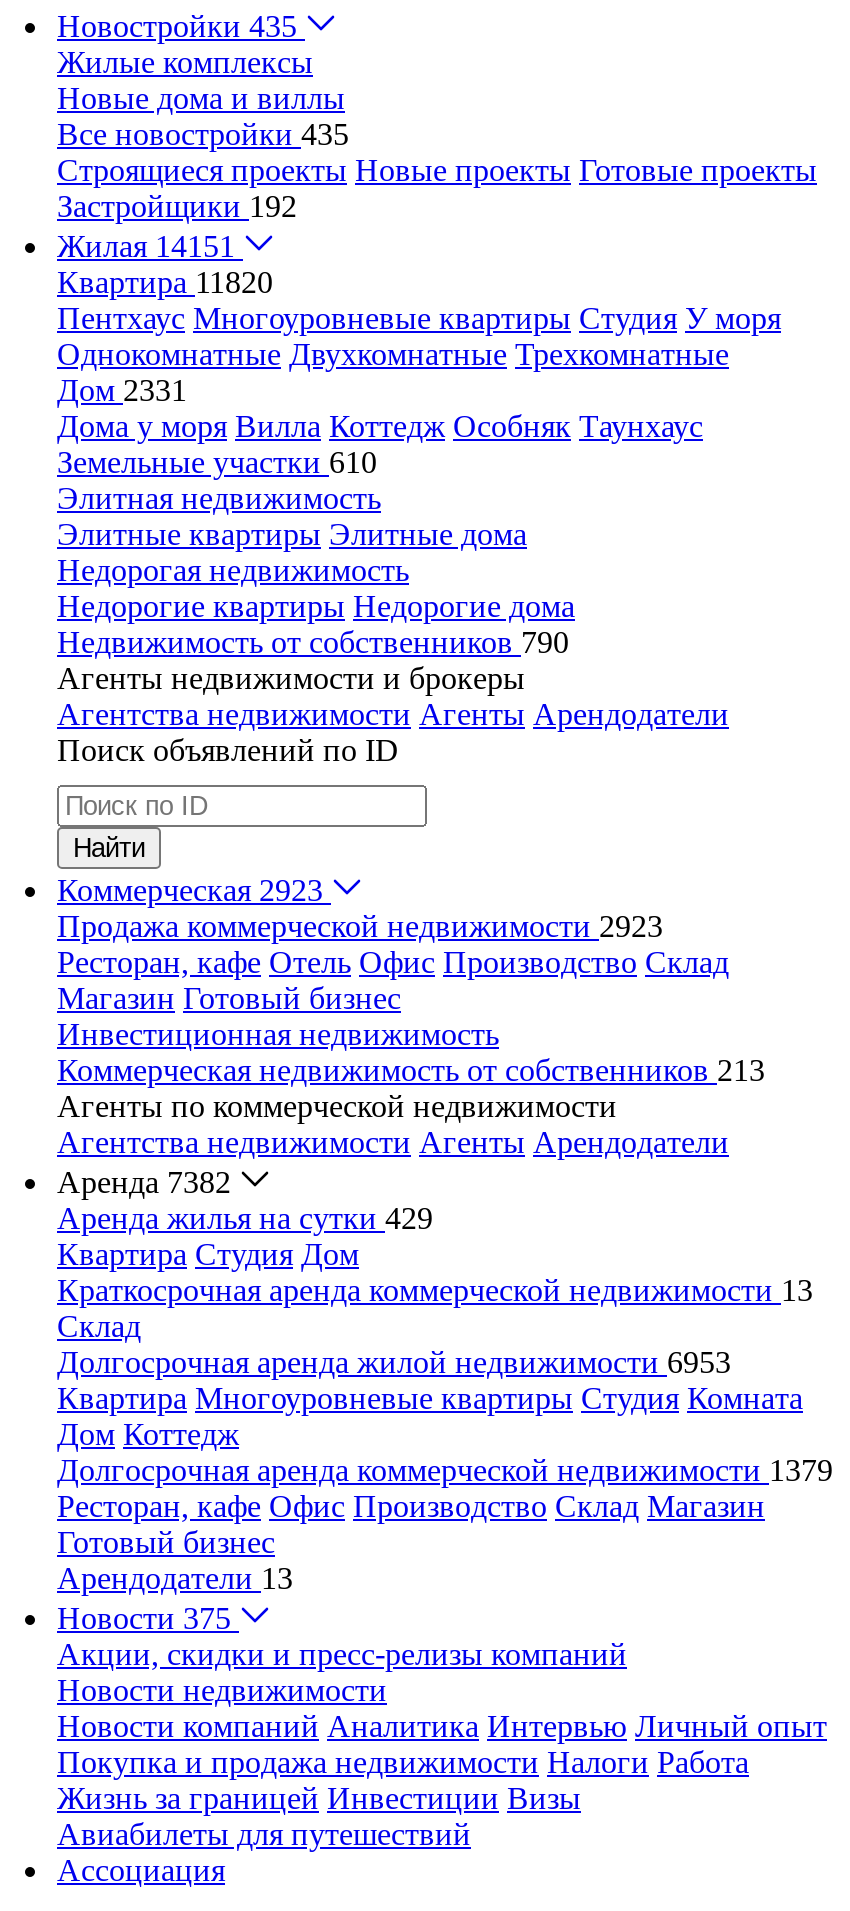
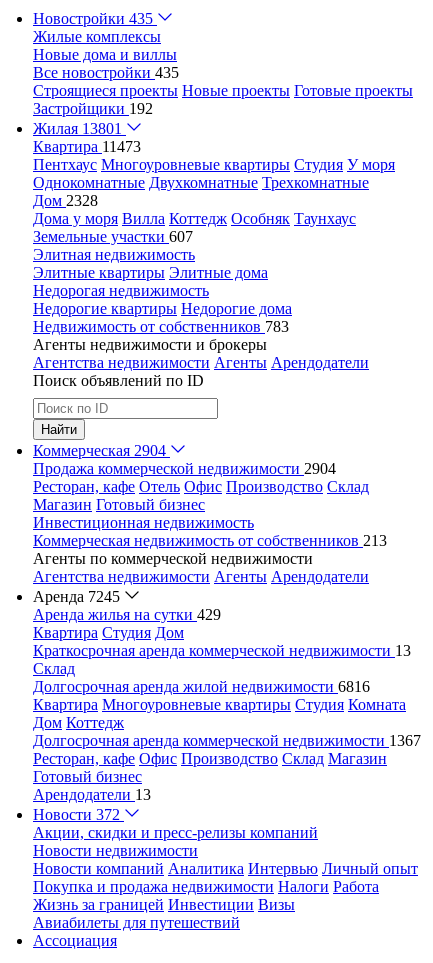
[57,229,235,263] Жилая 14151 -> [33,120,122,137] Жилая 13801
[57,265,273,299] Квартира 11820 -> [33,138,141,155] Квартира 11473
[57,373,187,407] Дом 2331 -> [33,192,98,209] Дом 2328
[57,445,377,479] Земельные участки 610 -> [33,228,193,245] Земельные участки 607
[57,625,569,659] Недвижимость от собственников 790 -> [33,318,289,335] Недвижимость от собственников 783
[57,873,323,907] Коммерческая 2923 -> [33,442,166,459] Коммерческая 2904
[57,909,663,943] Продажа коммерческой недвижимости 2923 -> [33,460,336,477] Продажа коммерческой недвижимости 2904
[57,1165,231,1199] Аренда 7382 -> [33,588,120,605] Аренда 7245
[57,1345,731,1379] Долгосрочная аренда жилой недвижимости 6953 -> [33,678,370,695] Долгосрочная аренда жилой недвижимости 6816
[57,1453,833,1487] Долгосрочная аренда коммерческой недвижимости 1379 -> [33,732,421,749] Долгосрочная аренда коммерческой недвижимости 1367
[57,1601,231,1635] Новости 375 -> [33,806,120,823] Новости 372

